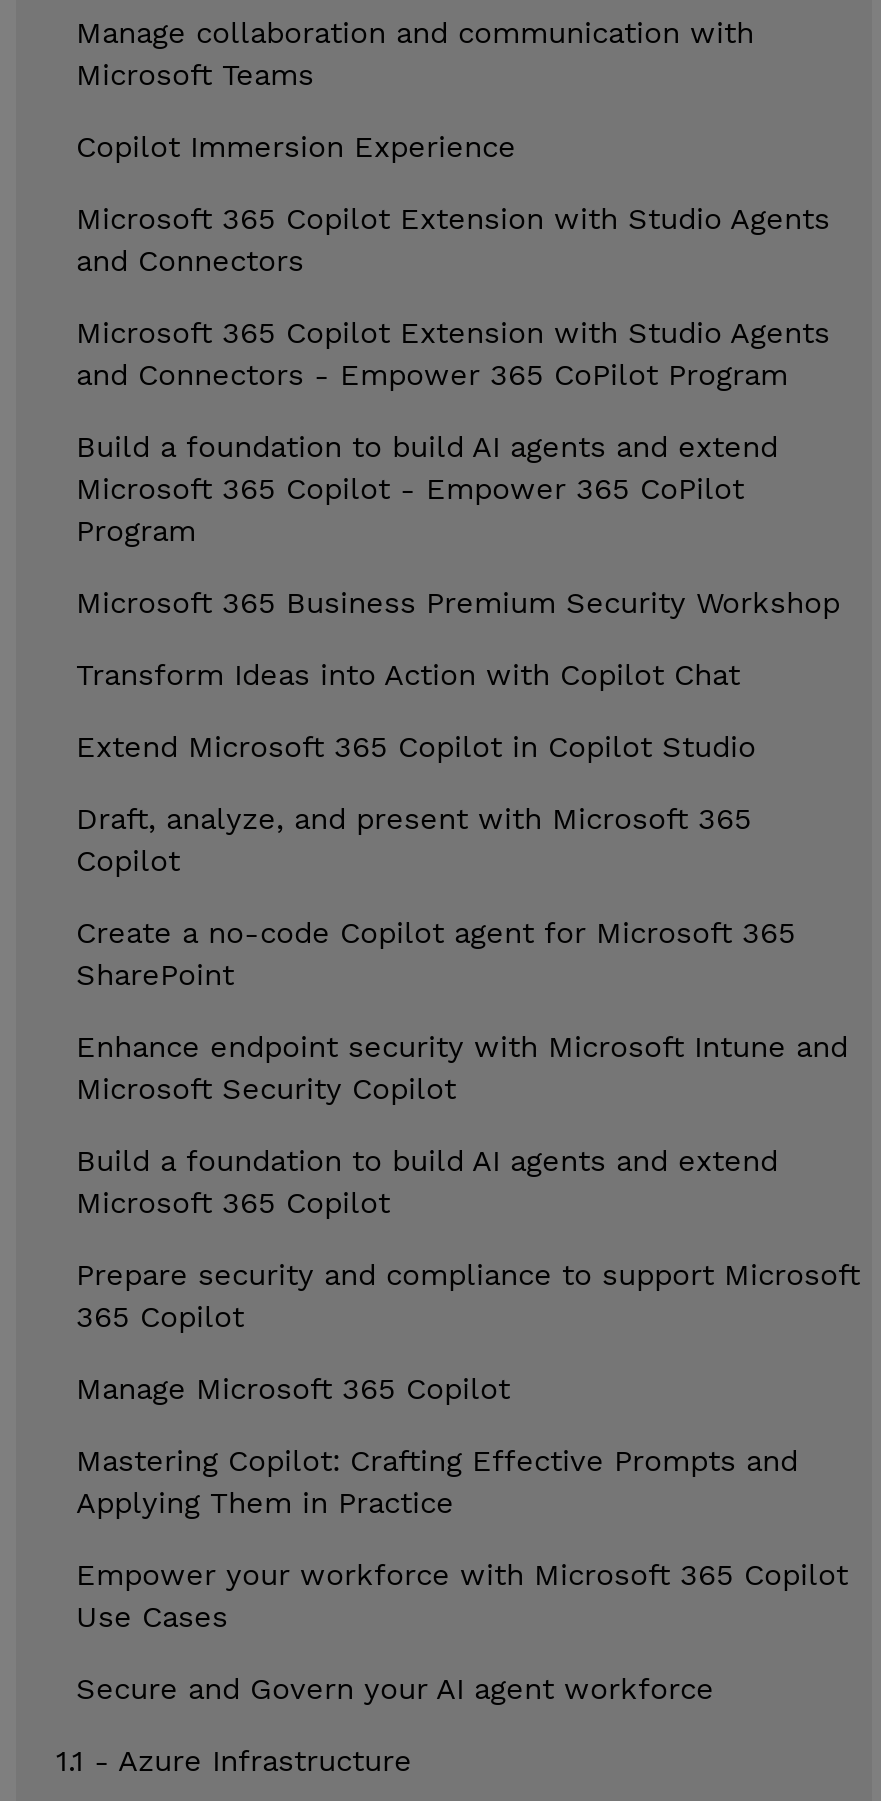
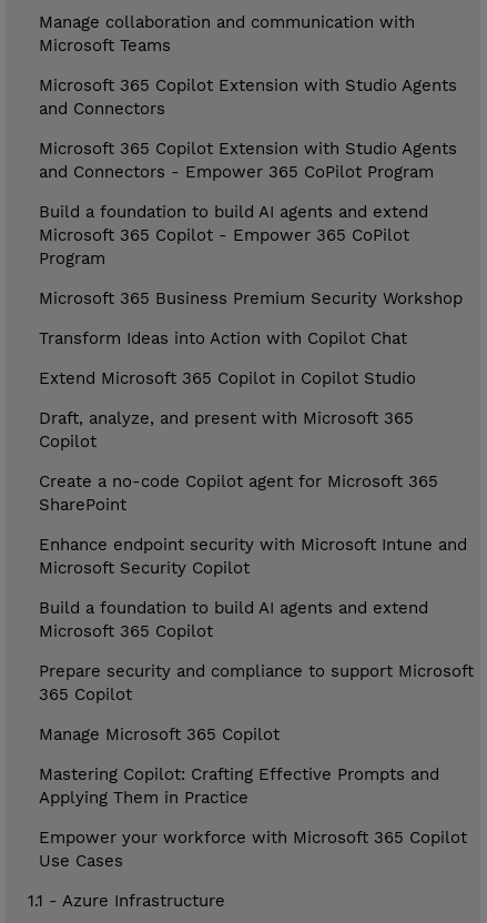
[76,129,516,165] Copilot Immersion Experience -> none
[76,1671,714,1707] Secure and Govern your AI agent workforce -> none

